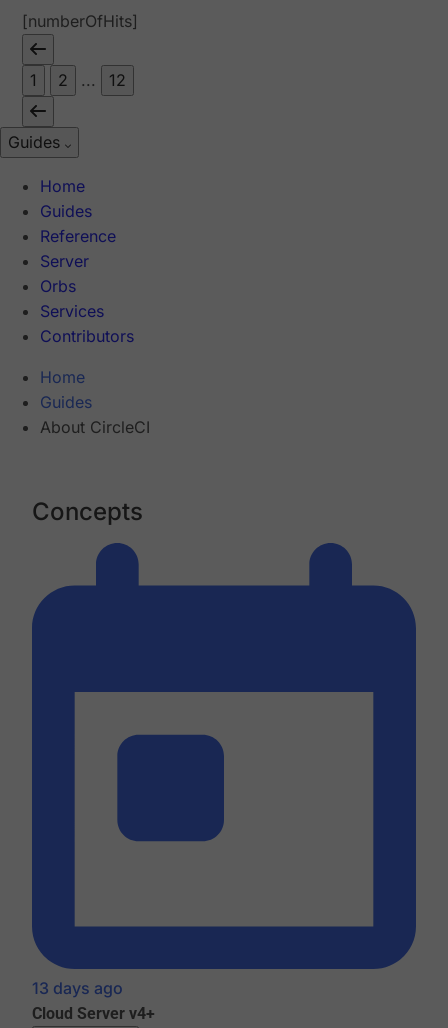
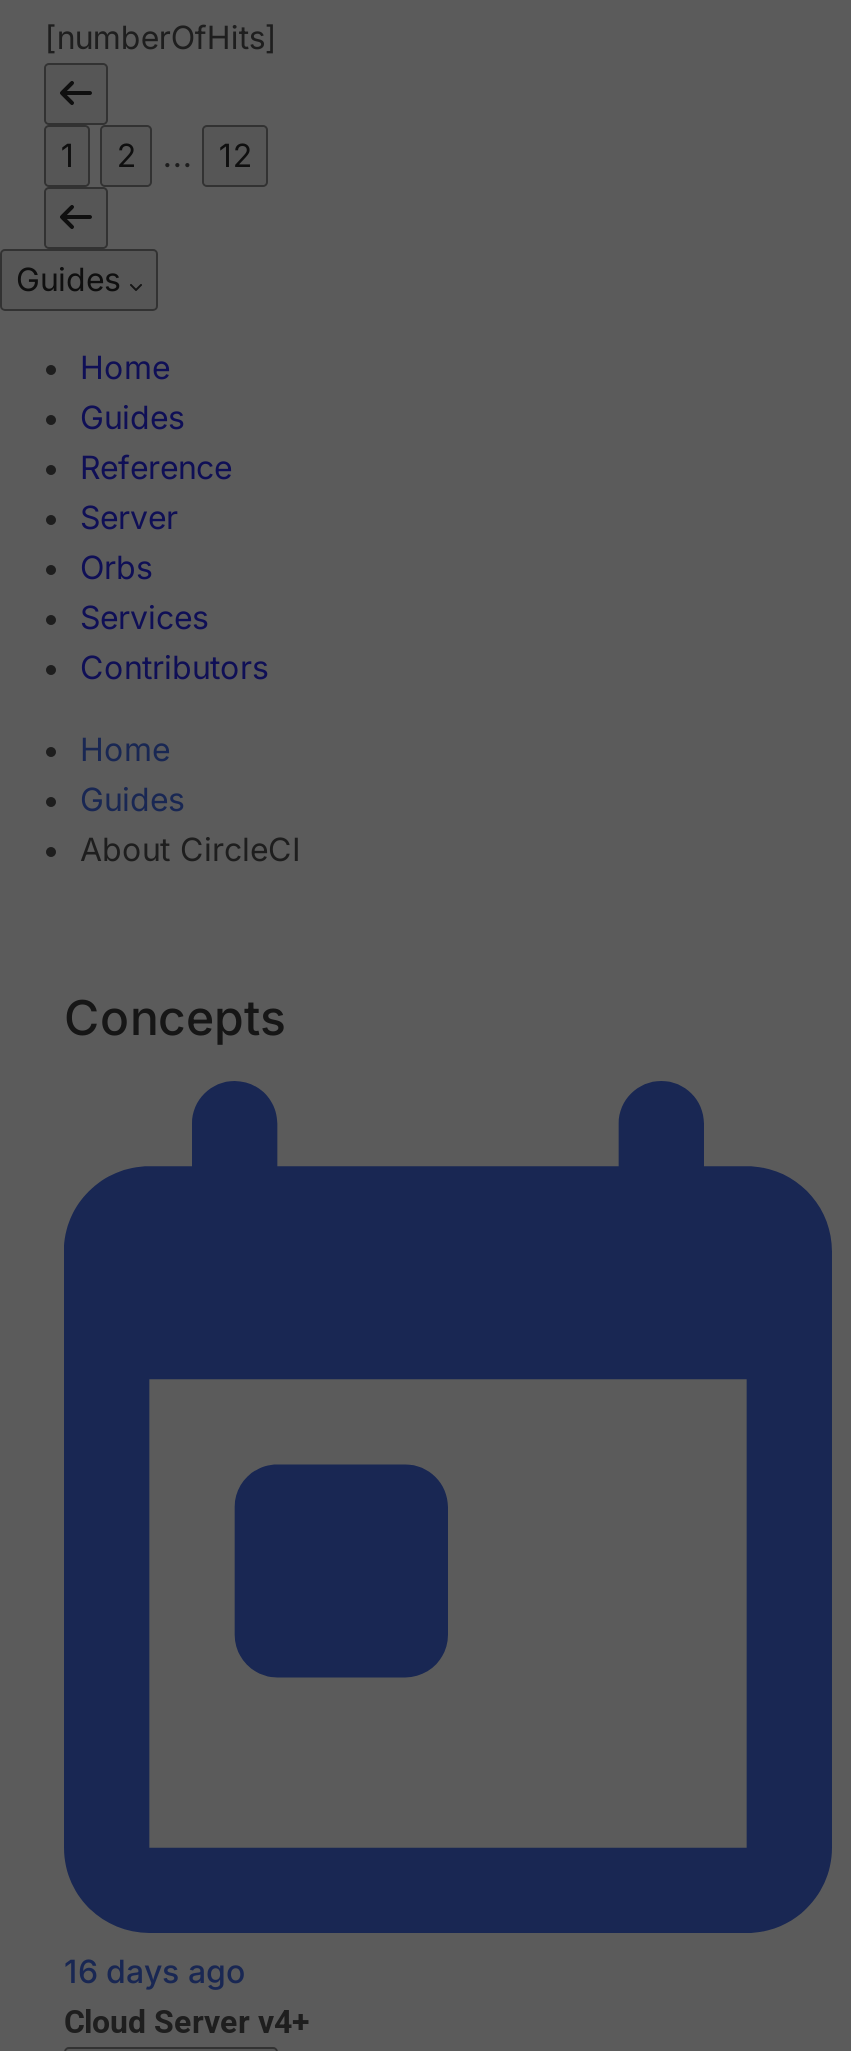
[32,978,123,998] 13 days ago -> [64,1952,246,1992] 16 days ago

